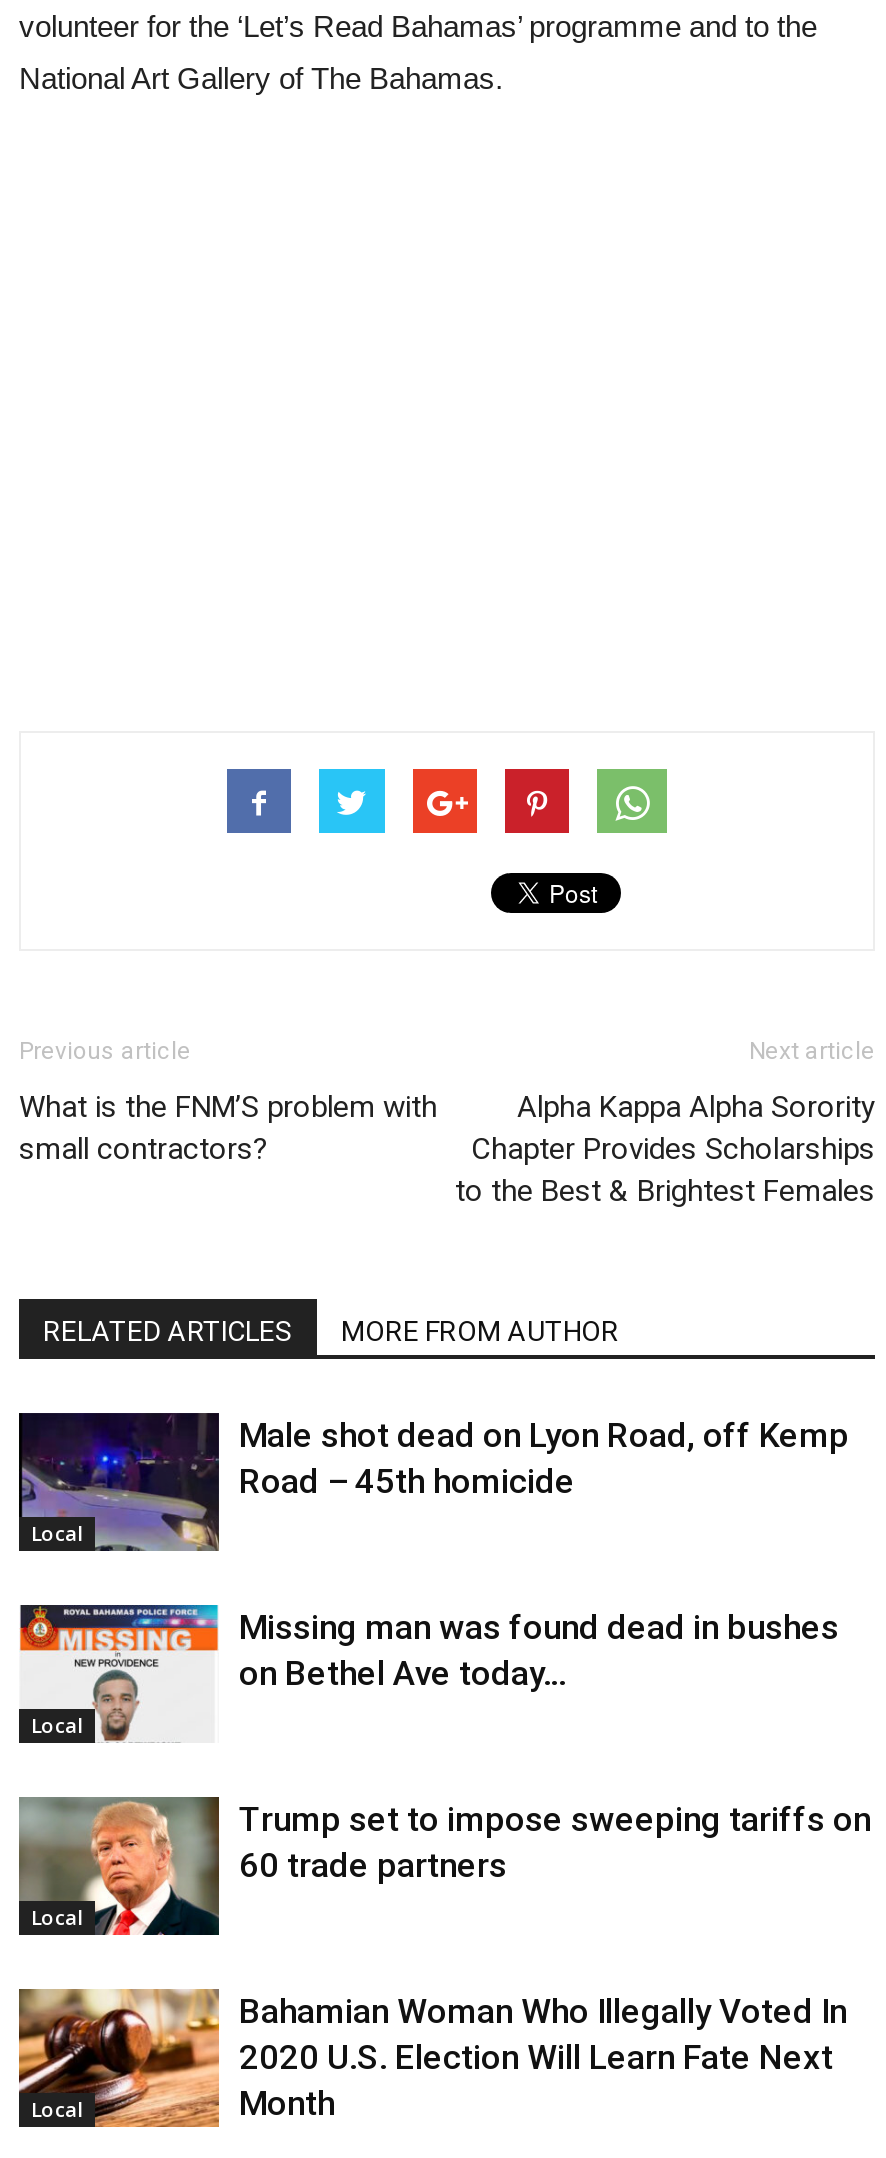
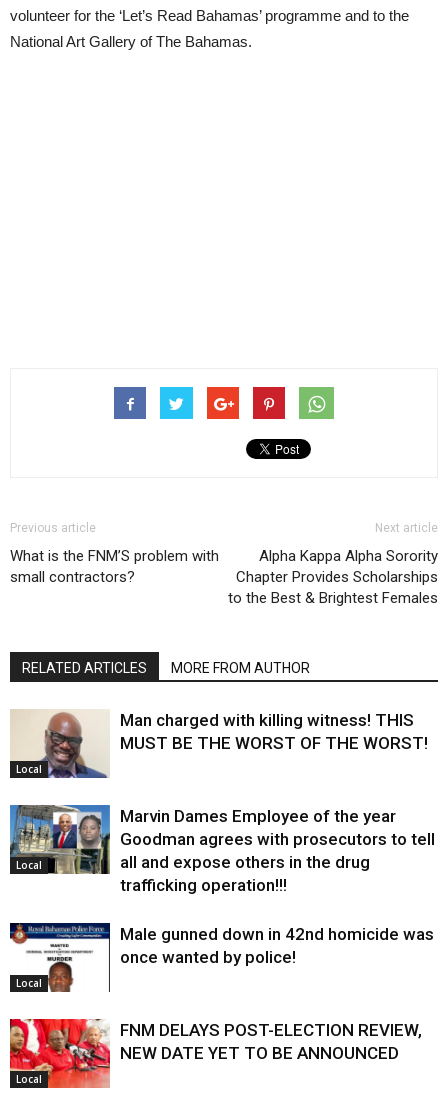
[17,1411,849,1553] [image] | Male shot dead on Lyon Road, off Kemp | Road – 45th homicide -> [10,709,428,779] [image] | Man charged with killing witness! THIS | MUST BE THE WORST OF THE WORST!
[17,1603,839,1741] [image] | Missing man was found dead in bushes | on Bethel Ave today… -> [9,804,435,895] [image] | Marvin Dames Employee of the year | Goodman agrees with prosecutors to tell | all and expose others in the drug | trafficking operation!!!
[17,1795,871,1937] [image] | Trump set to impose sweeping tariffs on | 60 trade partners -> [10,922,434,993] [image] | Male gunned down in 42nd homicide was | once wanted by police!
[17,1987,847,2127] [image] | Bahamian Woman Who Illegally Voted In | 2020 U.S. Election Will Learn Fate Next | Month -> [9,1018,422,1088] [image] | FNM DELAYS POST-ELECTION REVIEW, | NEW DATE YET TO BE ANNOUNCED

